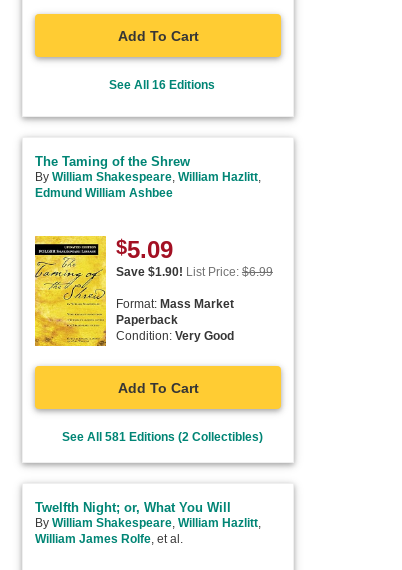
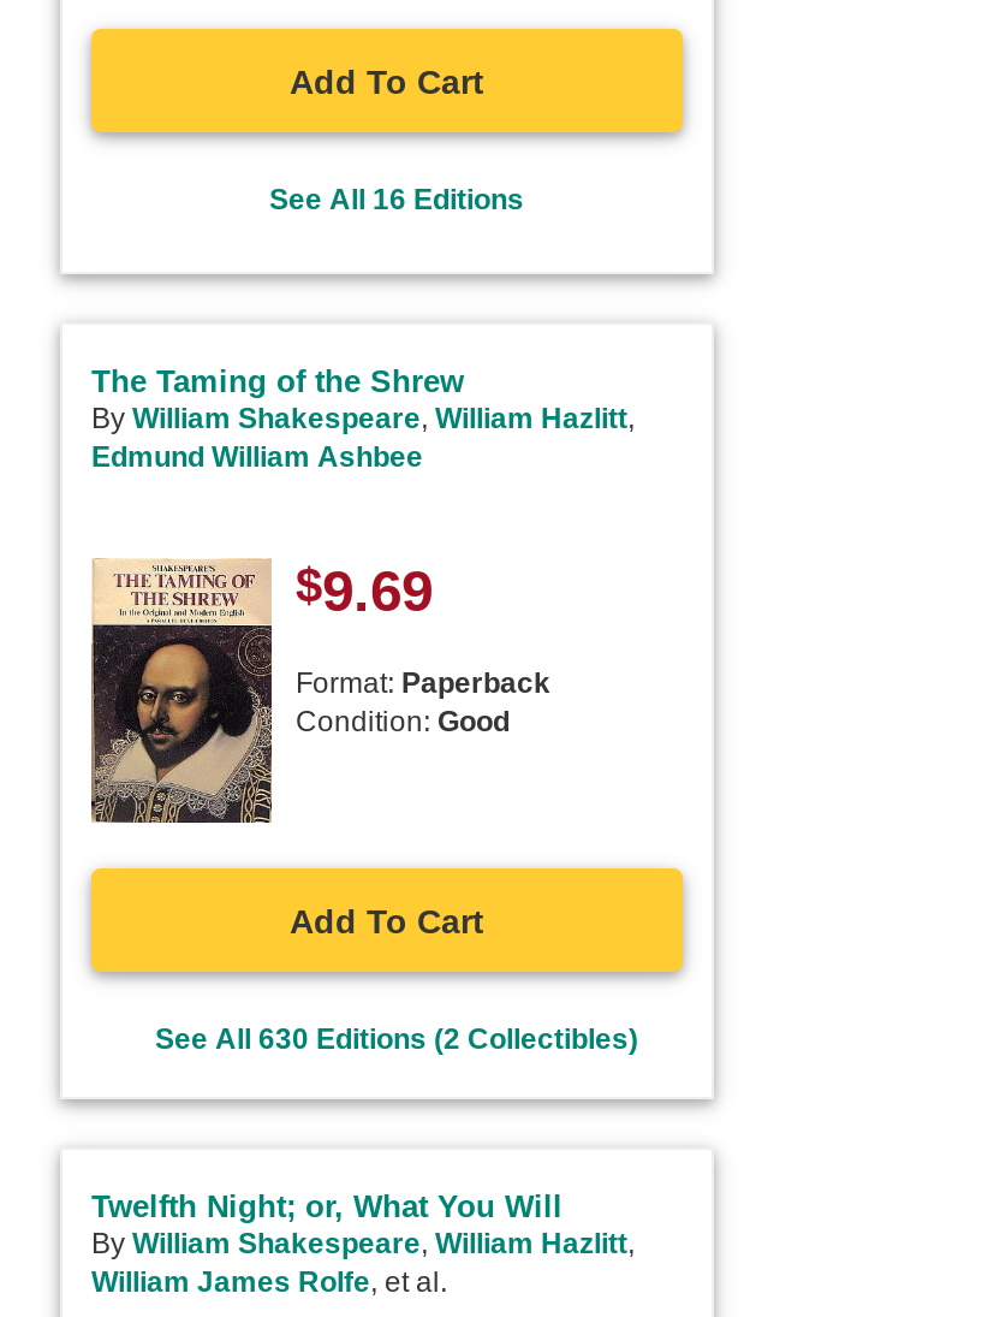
[34,236,273,347] [image] | $5.09 | Save $1.90! List Price: $6.99 -> [89,558,433,825] [image] | $9.69
[116,297,234,343] Format: Mass Market | Paperback | Condition: Very Good -> [296,666,550,738] Format: Paperback | Condition: Good
[61,430,262,444] See All 581 Editions (2 Collectibles) -> [155,1021,638,1055] See All 630 Editions (2 Collectibles)

